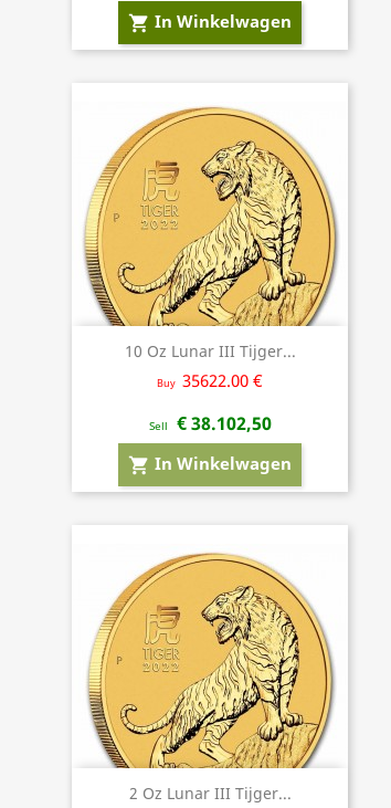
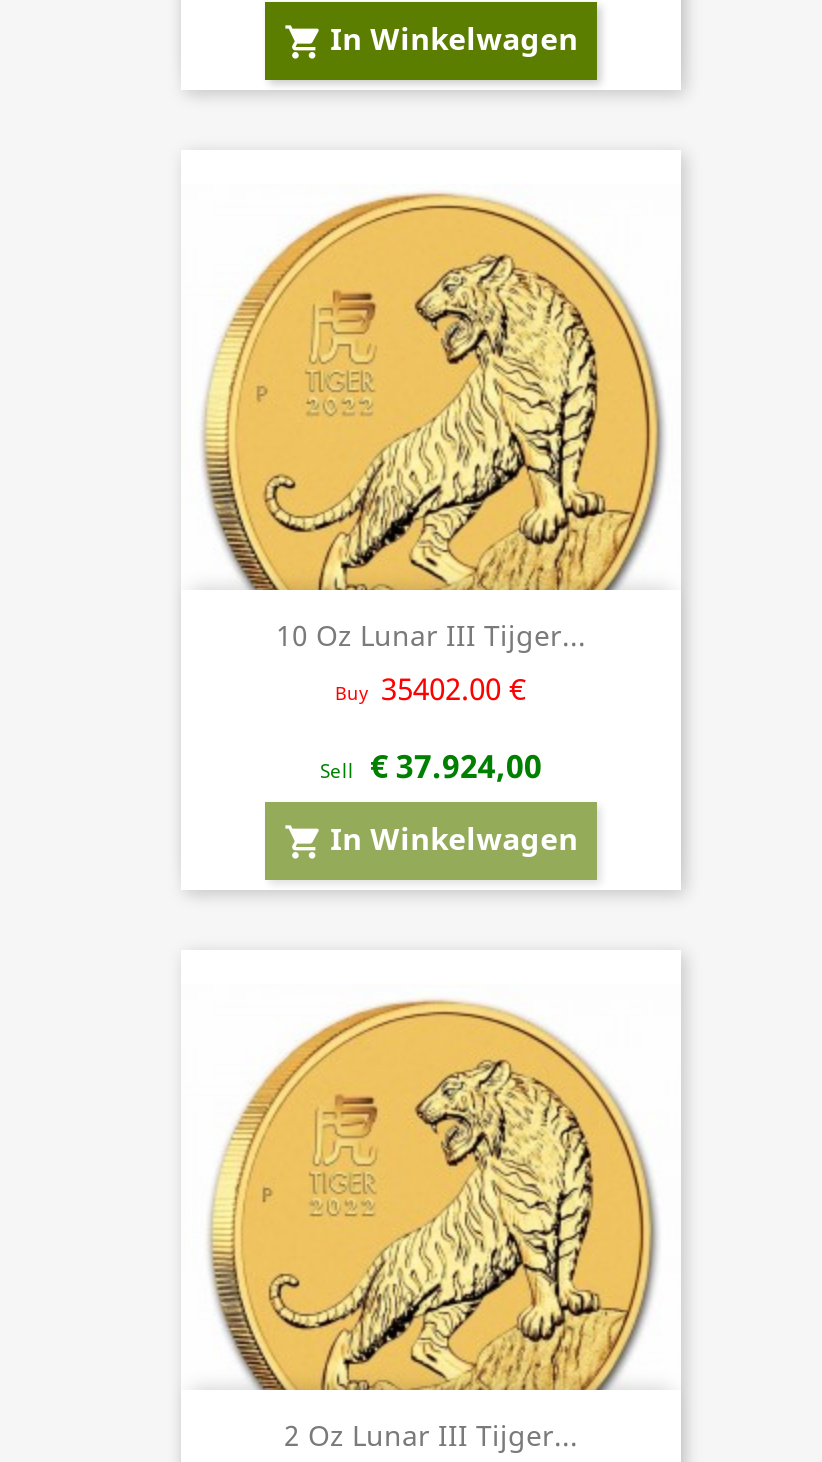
[157,369,263,391] Buy 35622.00 € -> [335,667,527,707] Buy 35402.00 €
[149,411,271,435] Sell € 38.102,50 -> [320,743,542,787] Sell € 37.924,00

